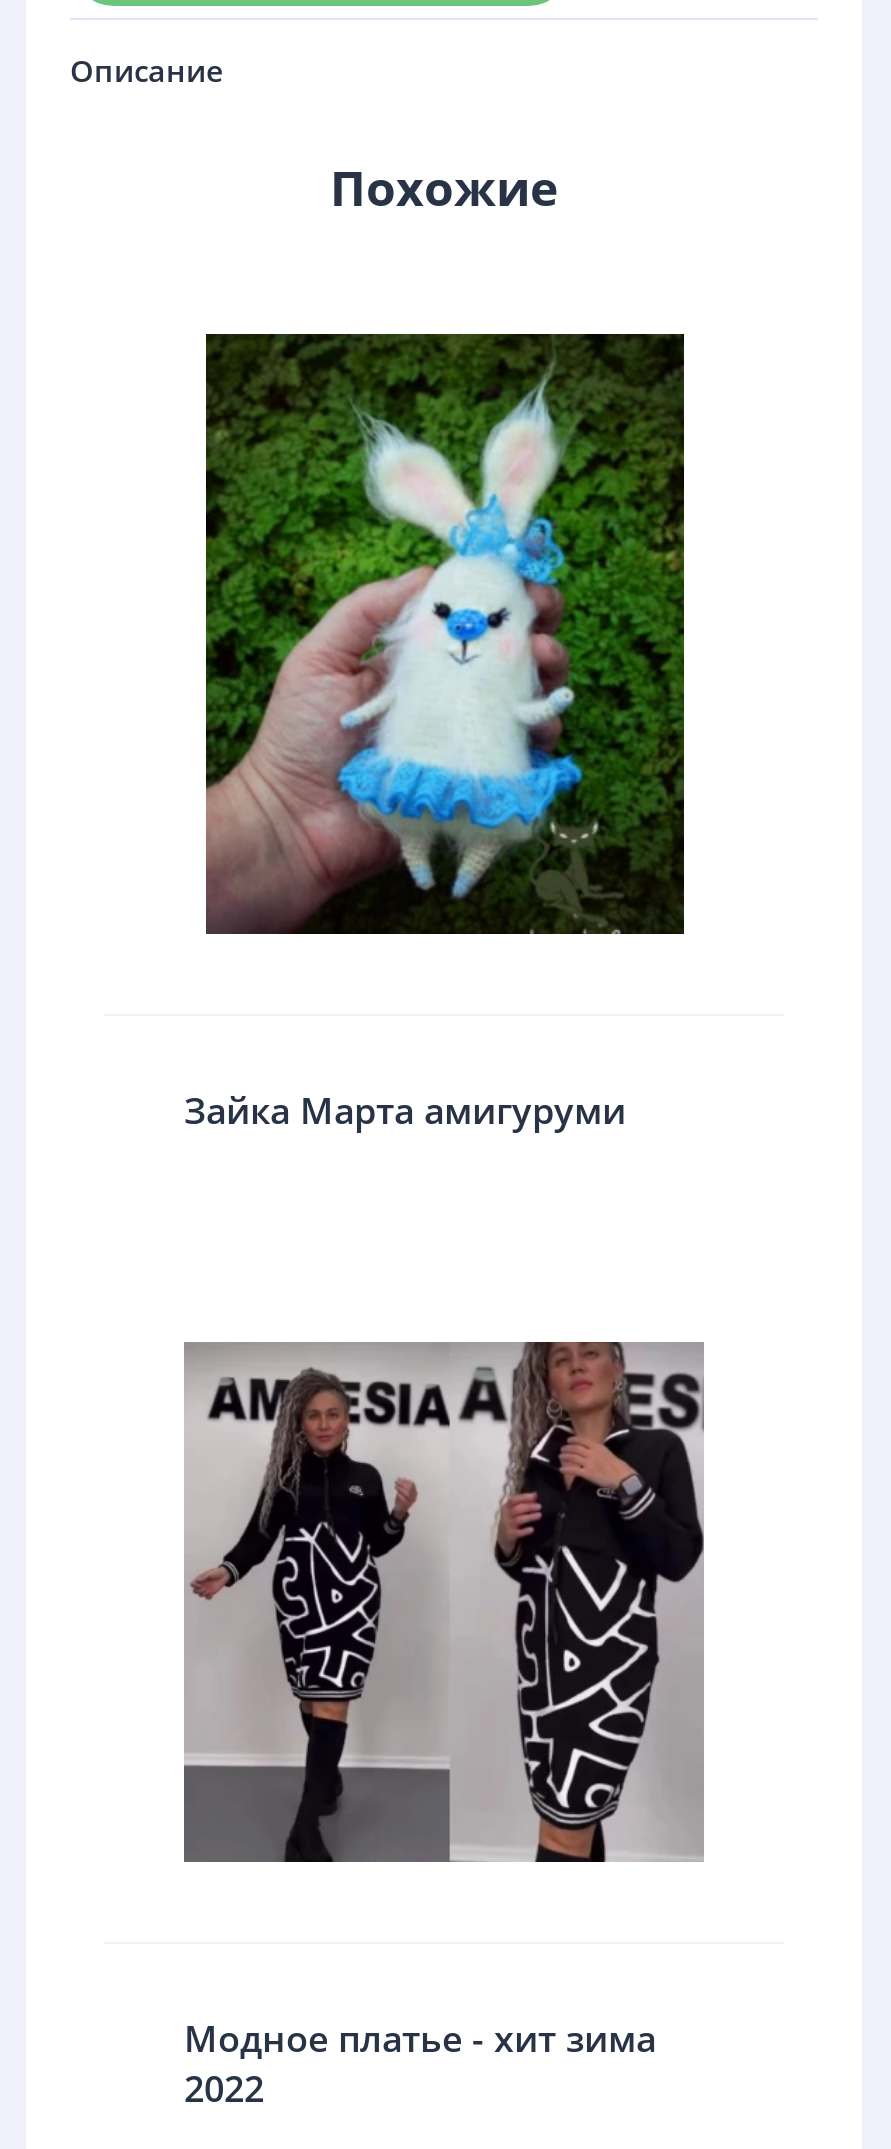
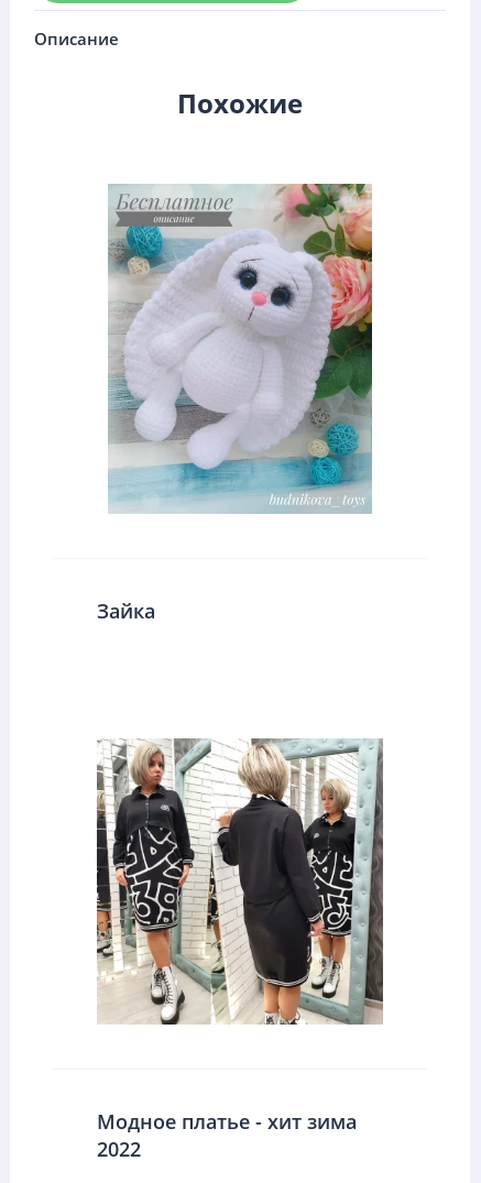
[204,332,686,936] [image] -> [108,183,373,514] [image]
[184,1086,626,1134] Зайка Марта амигуруми -> [97,598,155,624] Зайка
[182,1340,702,1864] [image] -> [97,738,383,1026] [image]

